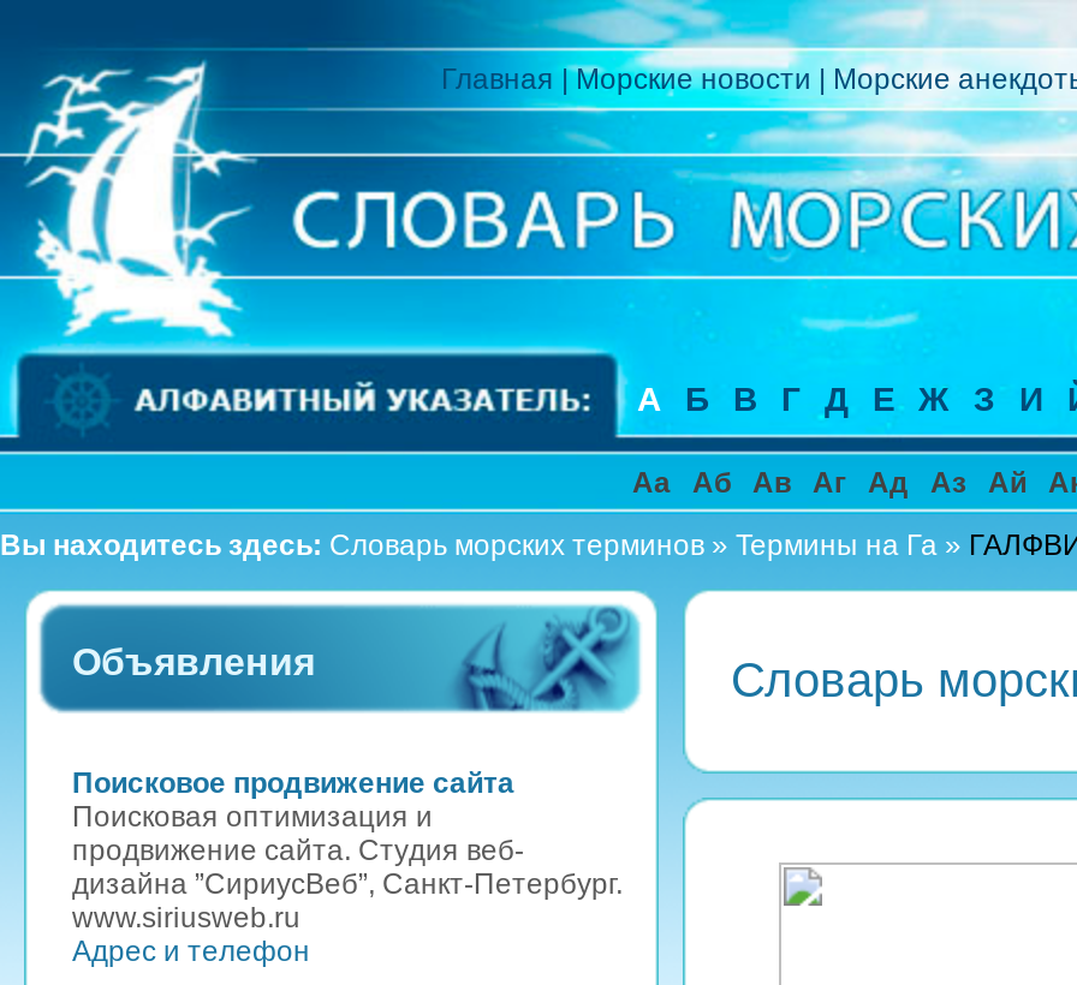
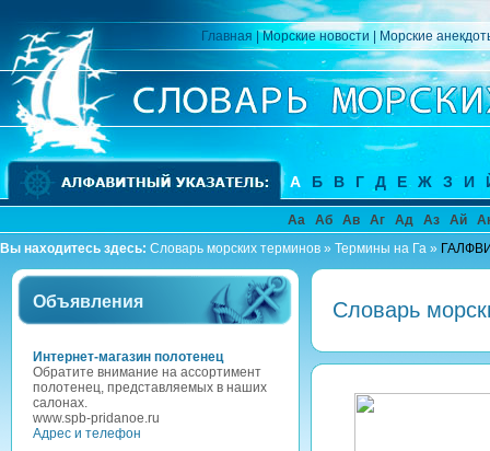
[72,766,623,935] Поисковое продвижение сайта | Поисковая оптимизация и | продвижение сайта. Студия веб- | дизайна ”СириусВеб”, Санкт-Петербург. | www.siriusweb.ru -> [33,349,267,426] Интернет-магазин полотенец | Обратите внимание на ассортимент | полотенец, представляемых в наших | салонах. | www.spb-pridanoe.ru

